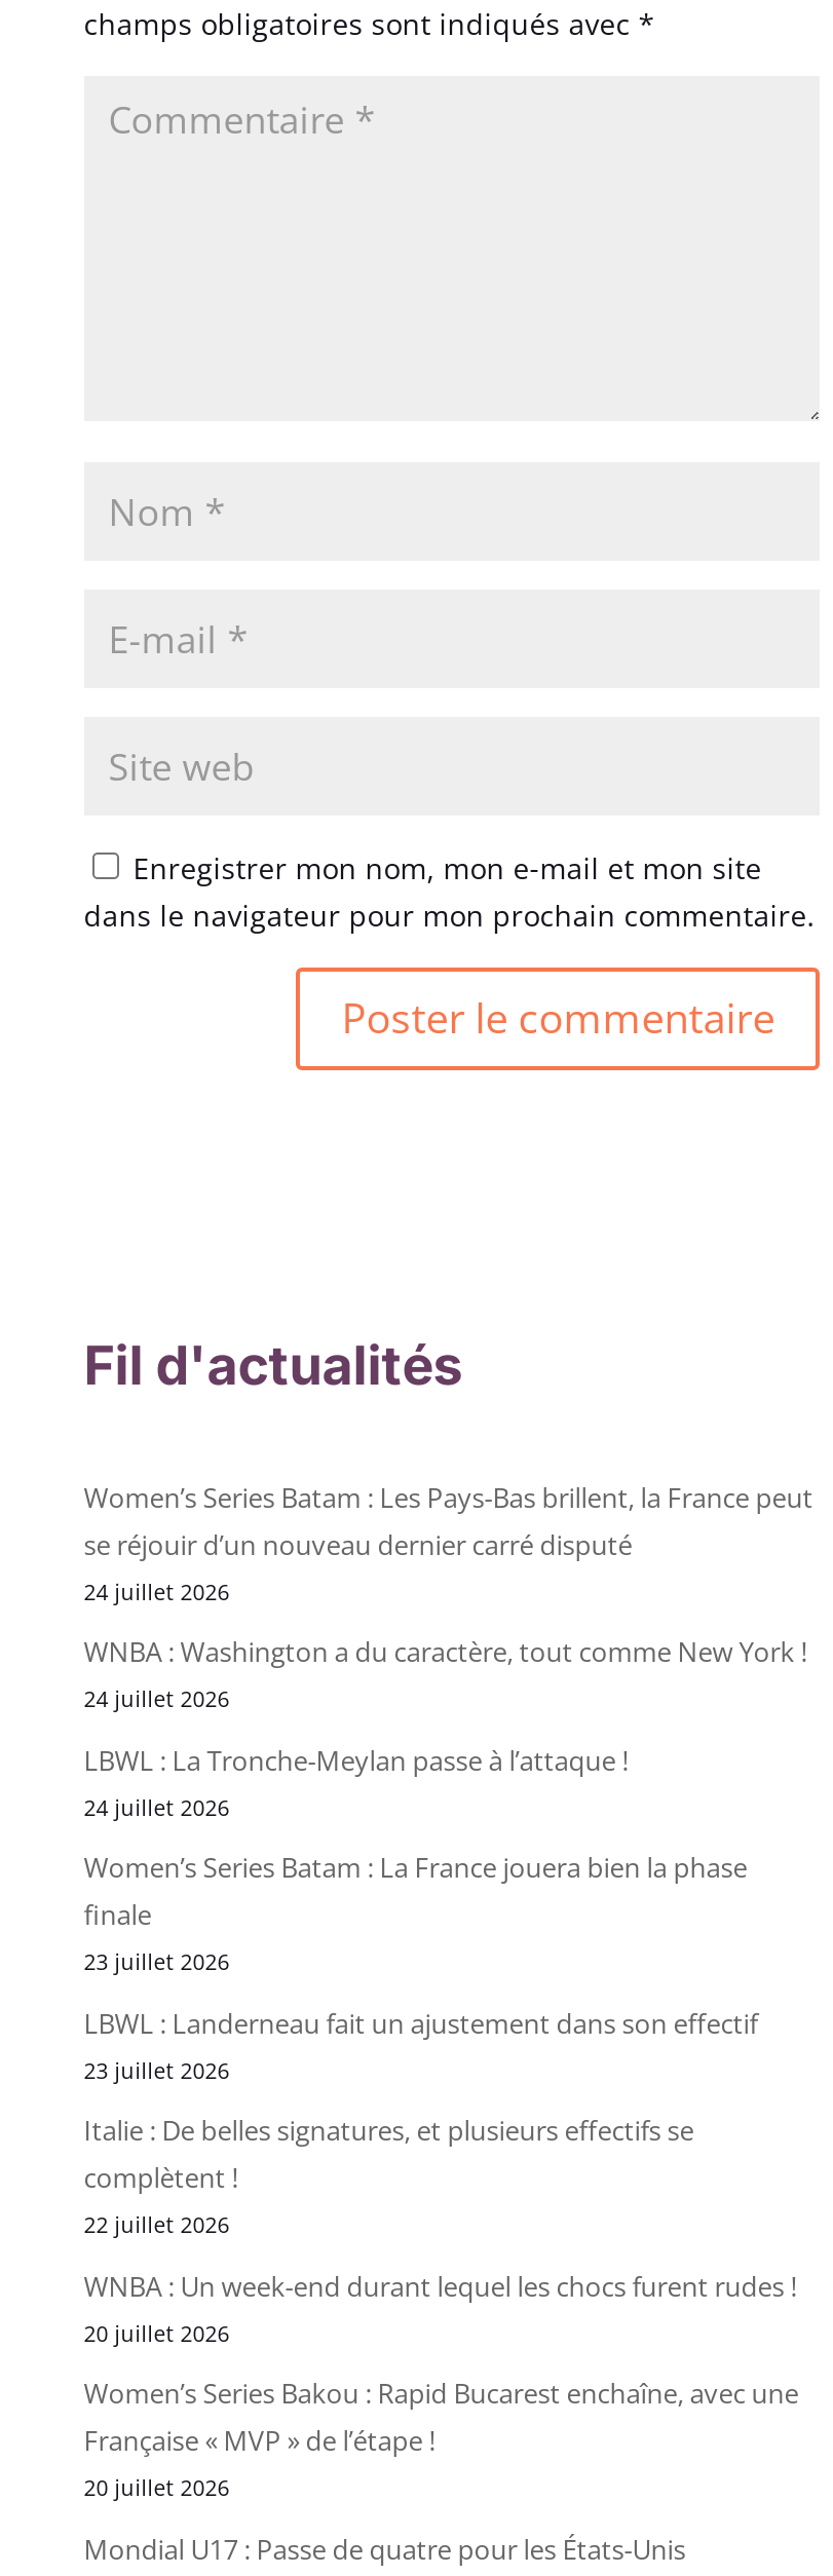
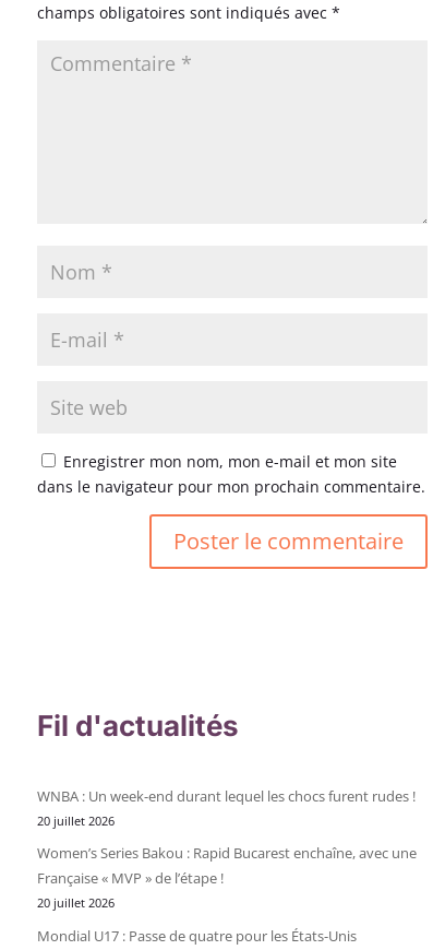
[84,1479,813,2240] Women’s Series Batam : Les Pays-Bas brillent, la France peut | se réjouir d’un nouveau dernier carré disputé | 24 juillet 2026 | WNBA : Washington a du caractère, tout comme New York ! | 24 juillet 2026 | LBWL : La Tronche-Meylan passe à l’attaque ! | 24 juillet 2026 | Women’s Series Batam : La France jouera bien la phase | finale | 23 juillet 2026 | LBWL : Landerneau fait un ajustement dans son effectif | 23 juillet 2026 | Italie : De belles signatures, et plusieurs effectifs se | complètent ! | 22 juillet 2026 -> none

